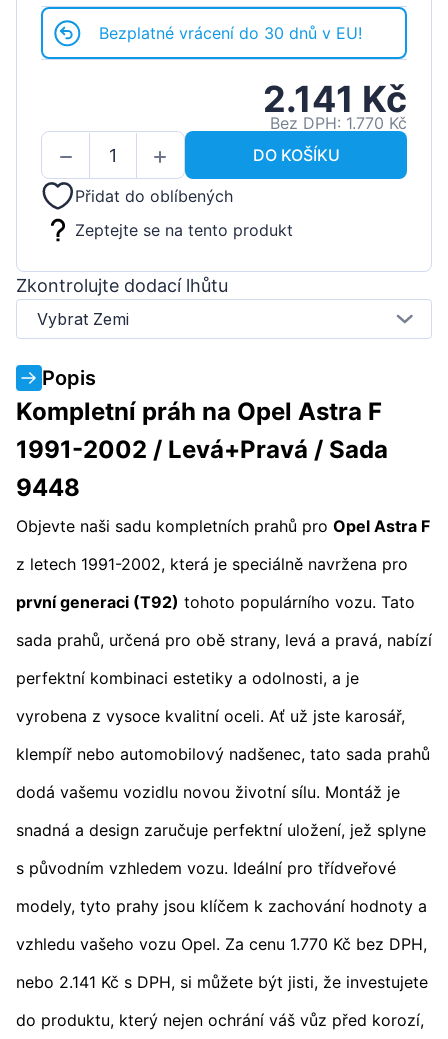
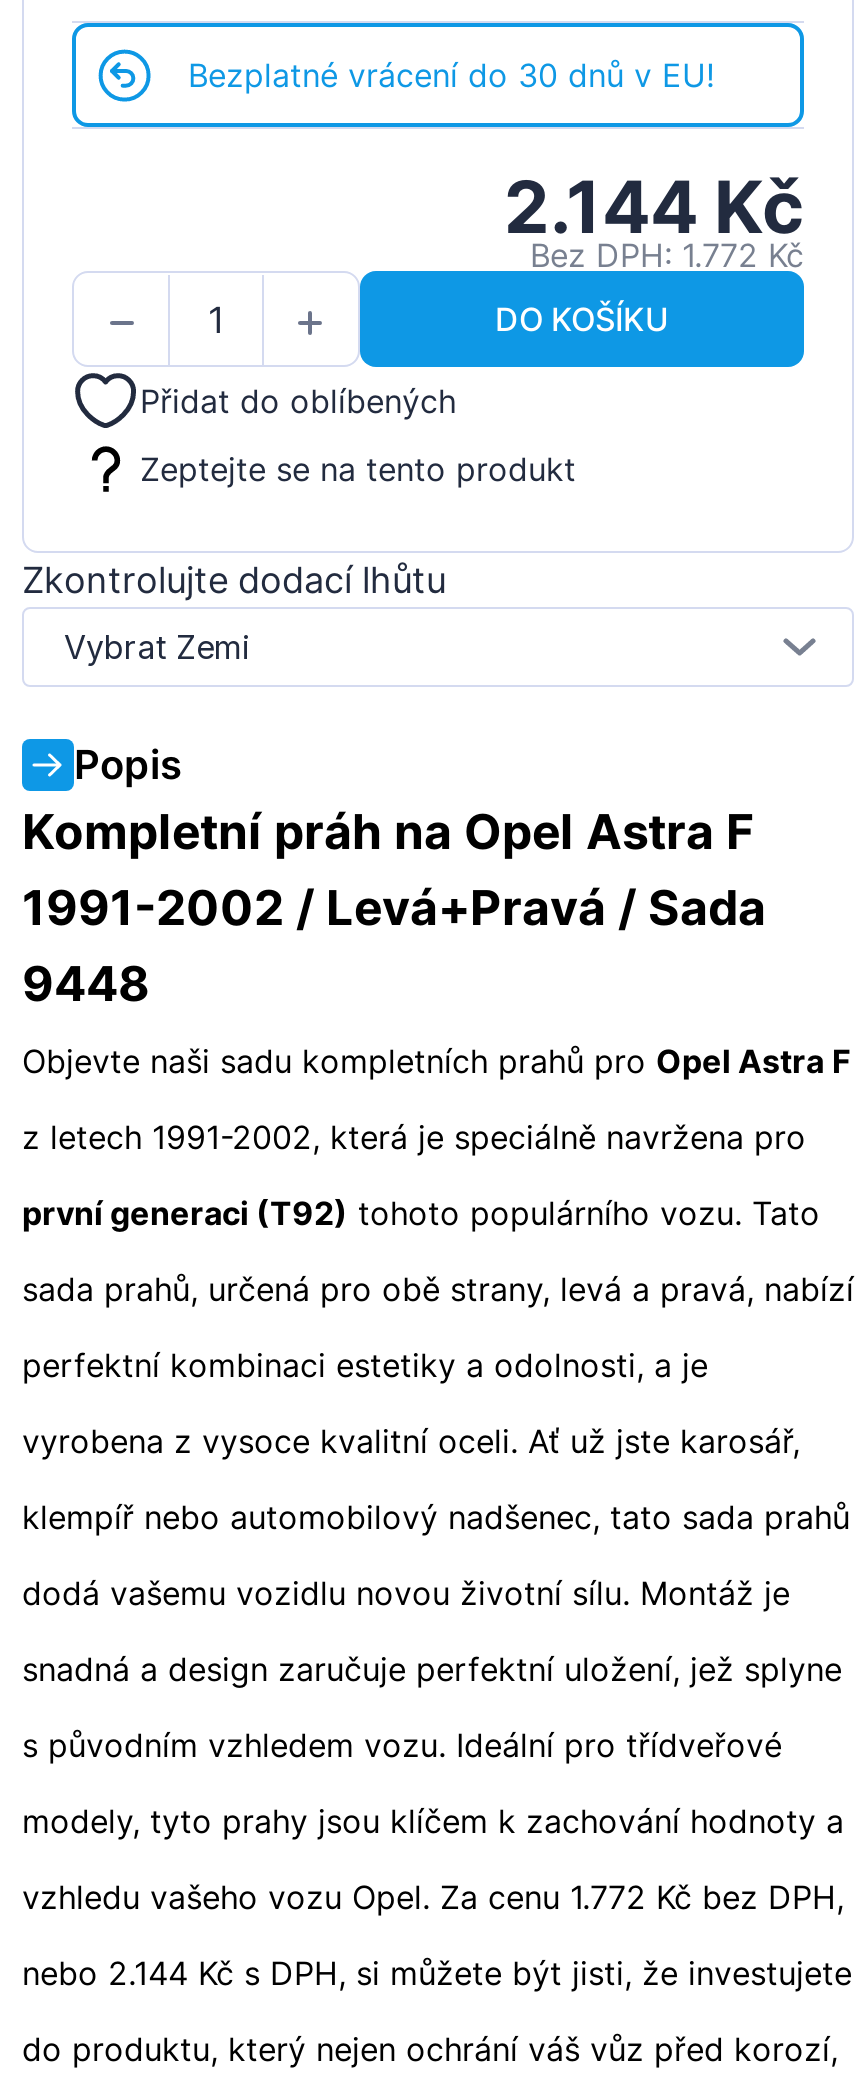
[263,77,407,121] 2.141 Kč -> [504,164,804,252] 2.144 Kč
[270,113,407,133] Bez DPH: 1.770 Kč -> [530,236,804,276] Bez DPH: 1.772 Kč
[16,934,427,954] vzhledu vašeho vozu Opel. Za cenu 1.770 Kč bez DPH, -> [22,1876,844,1916] vzhledu vašeho vozu Opel. Za cenu 1.772 Kč bez DPH,
[16,972,428,992] nebo 2.141 Kč s DPH, si můžete být jisti, že investujete -> [22,1952,852,1992] nebo 2.144 Kč s DPH, si můžete být jisti, že investujete

